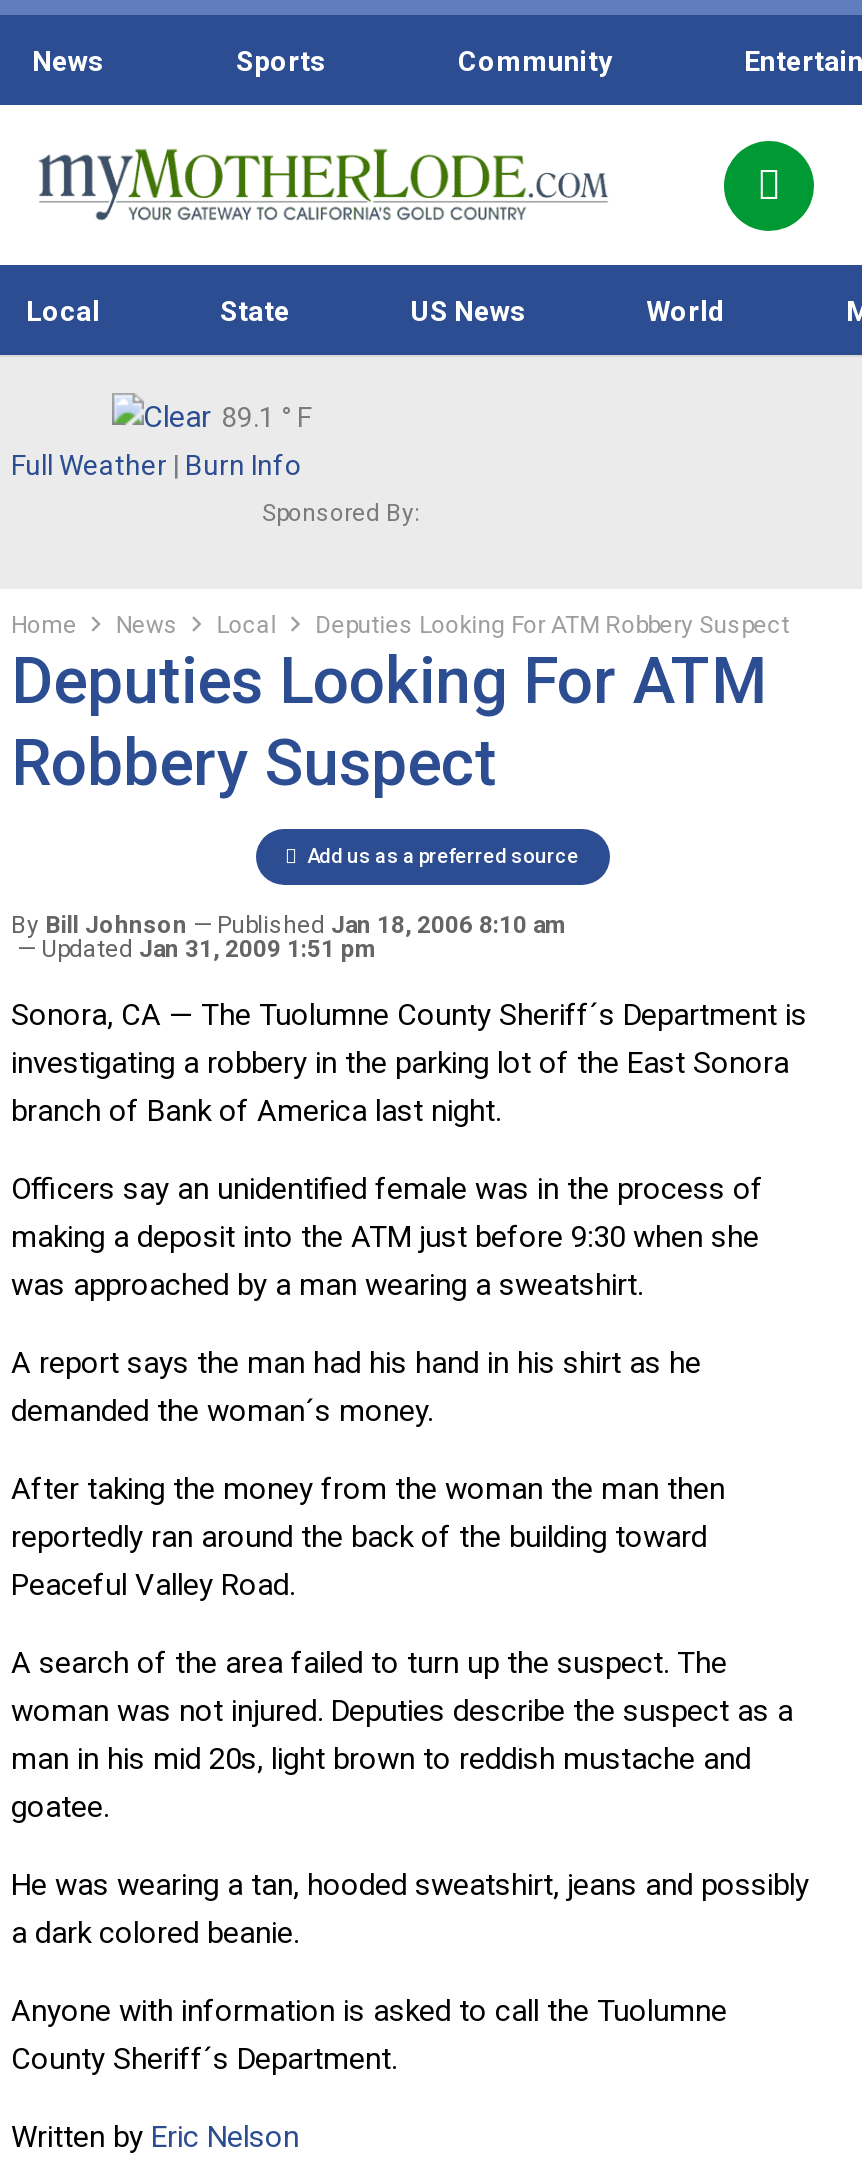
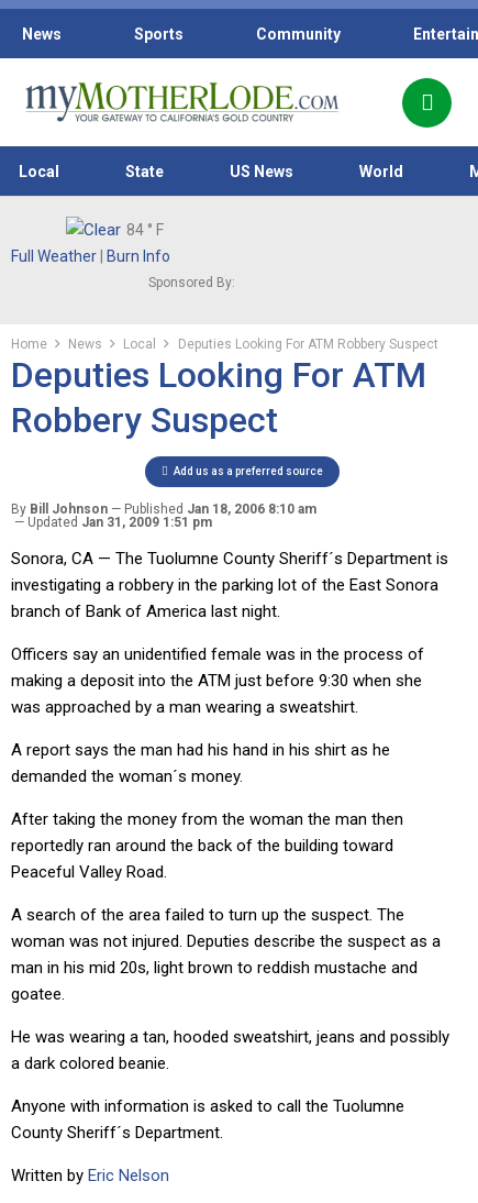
[221,401,311,433] 89.1 ° F -> [126,221,163,239] 84 ° F

